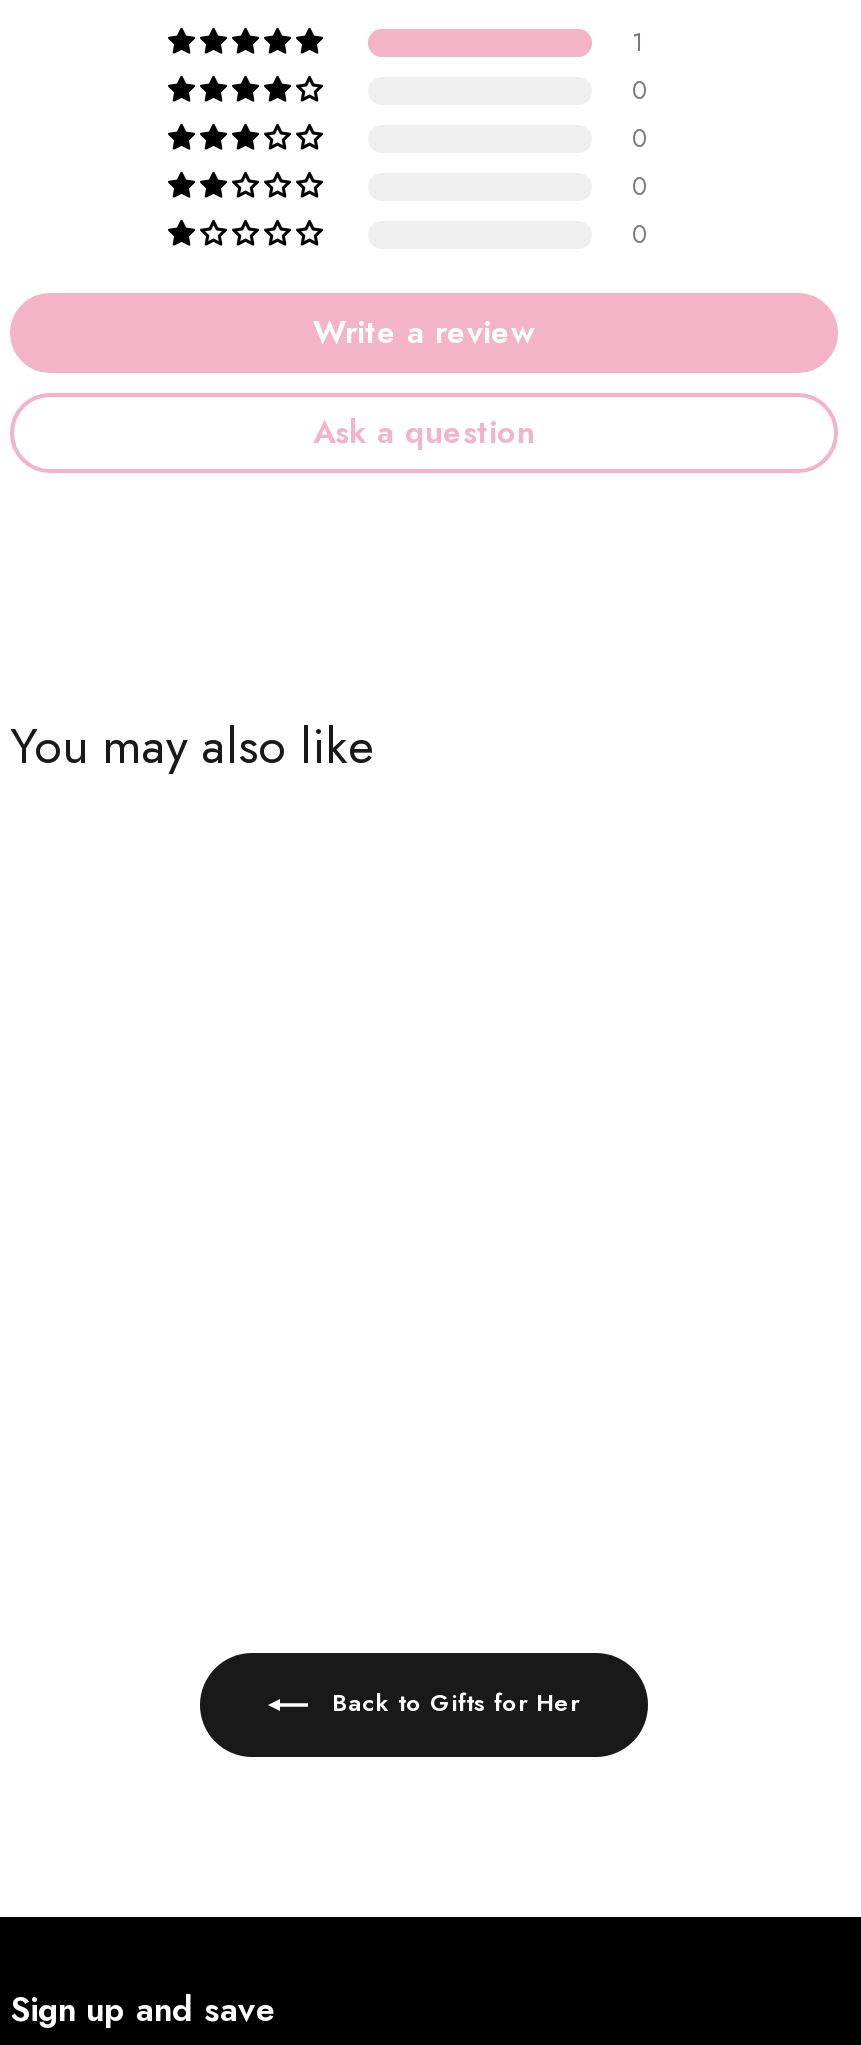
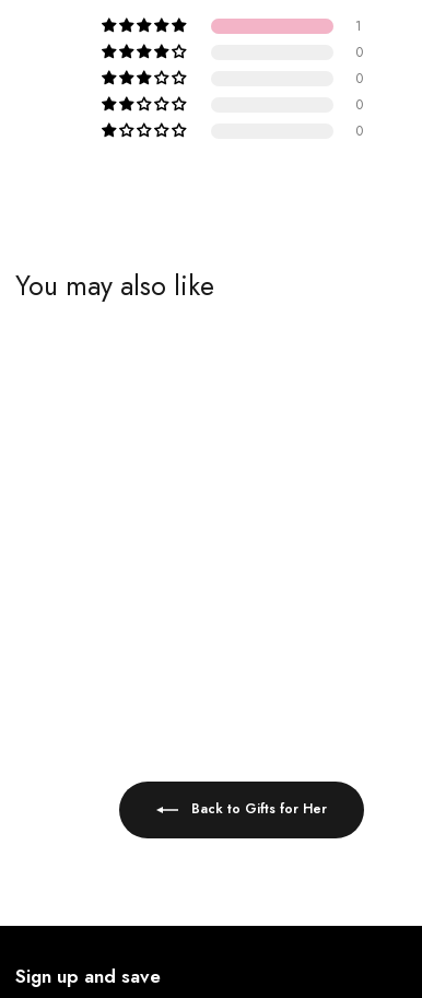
[313,309,535,455] Write a review | Ask a question -> none

